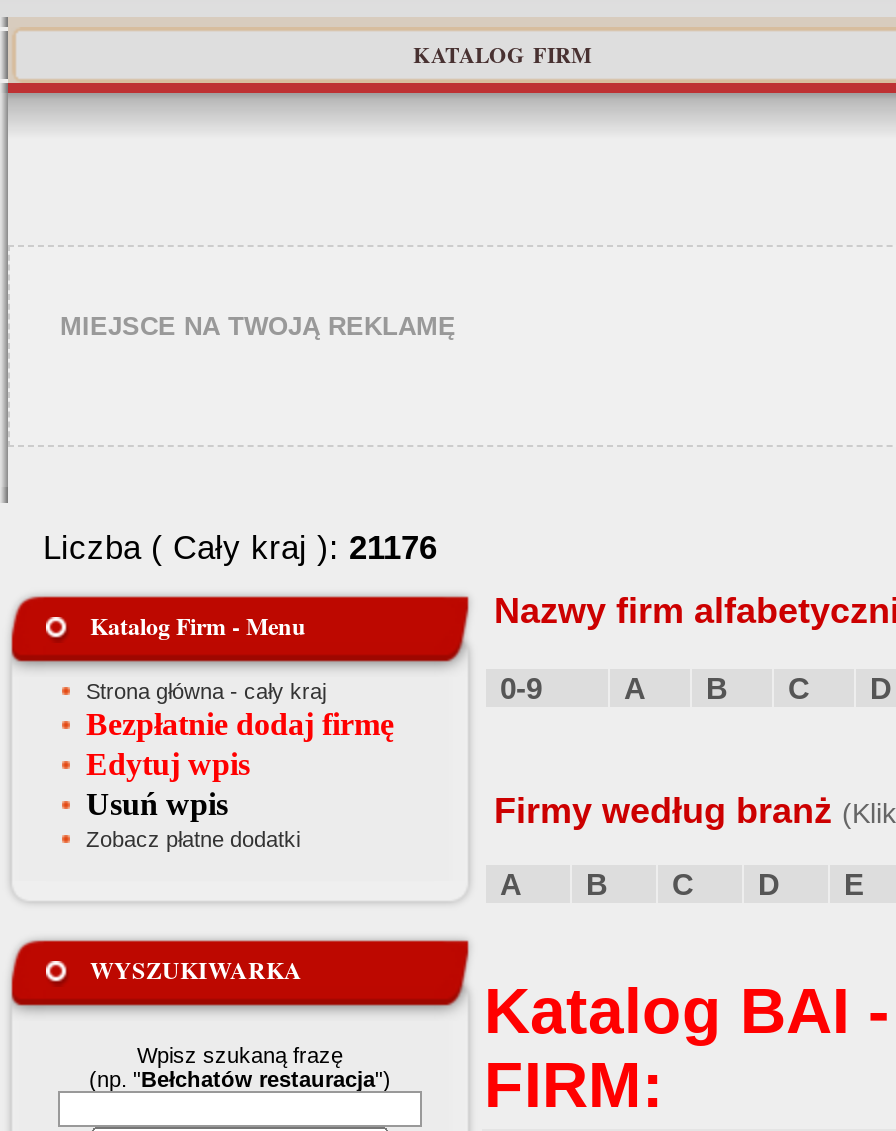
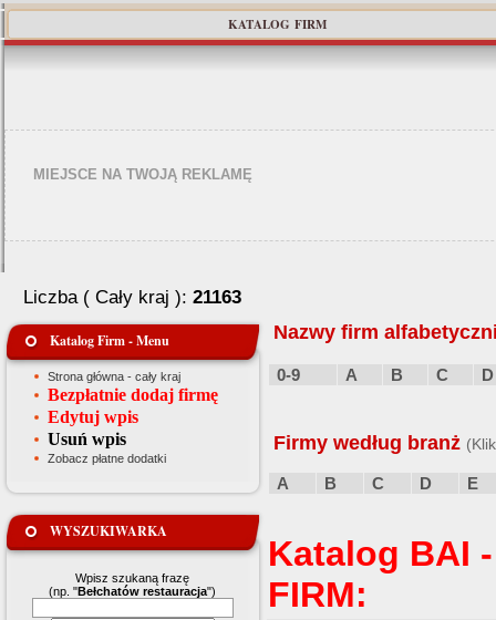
[43,529,437,565] Liczba ( Cały kraj ): 21176 -> [24,287,242,307] Liczba ( Cały kraj ): 21163

